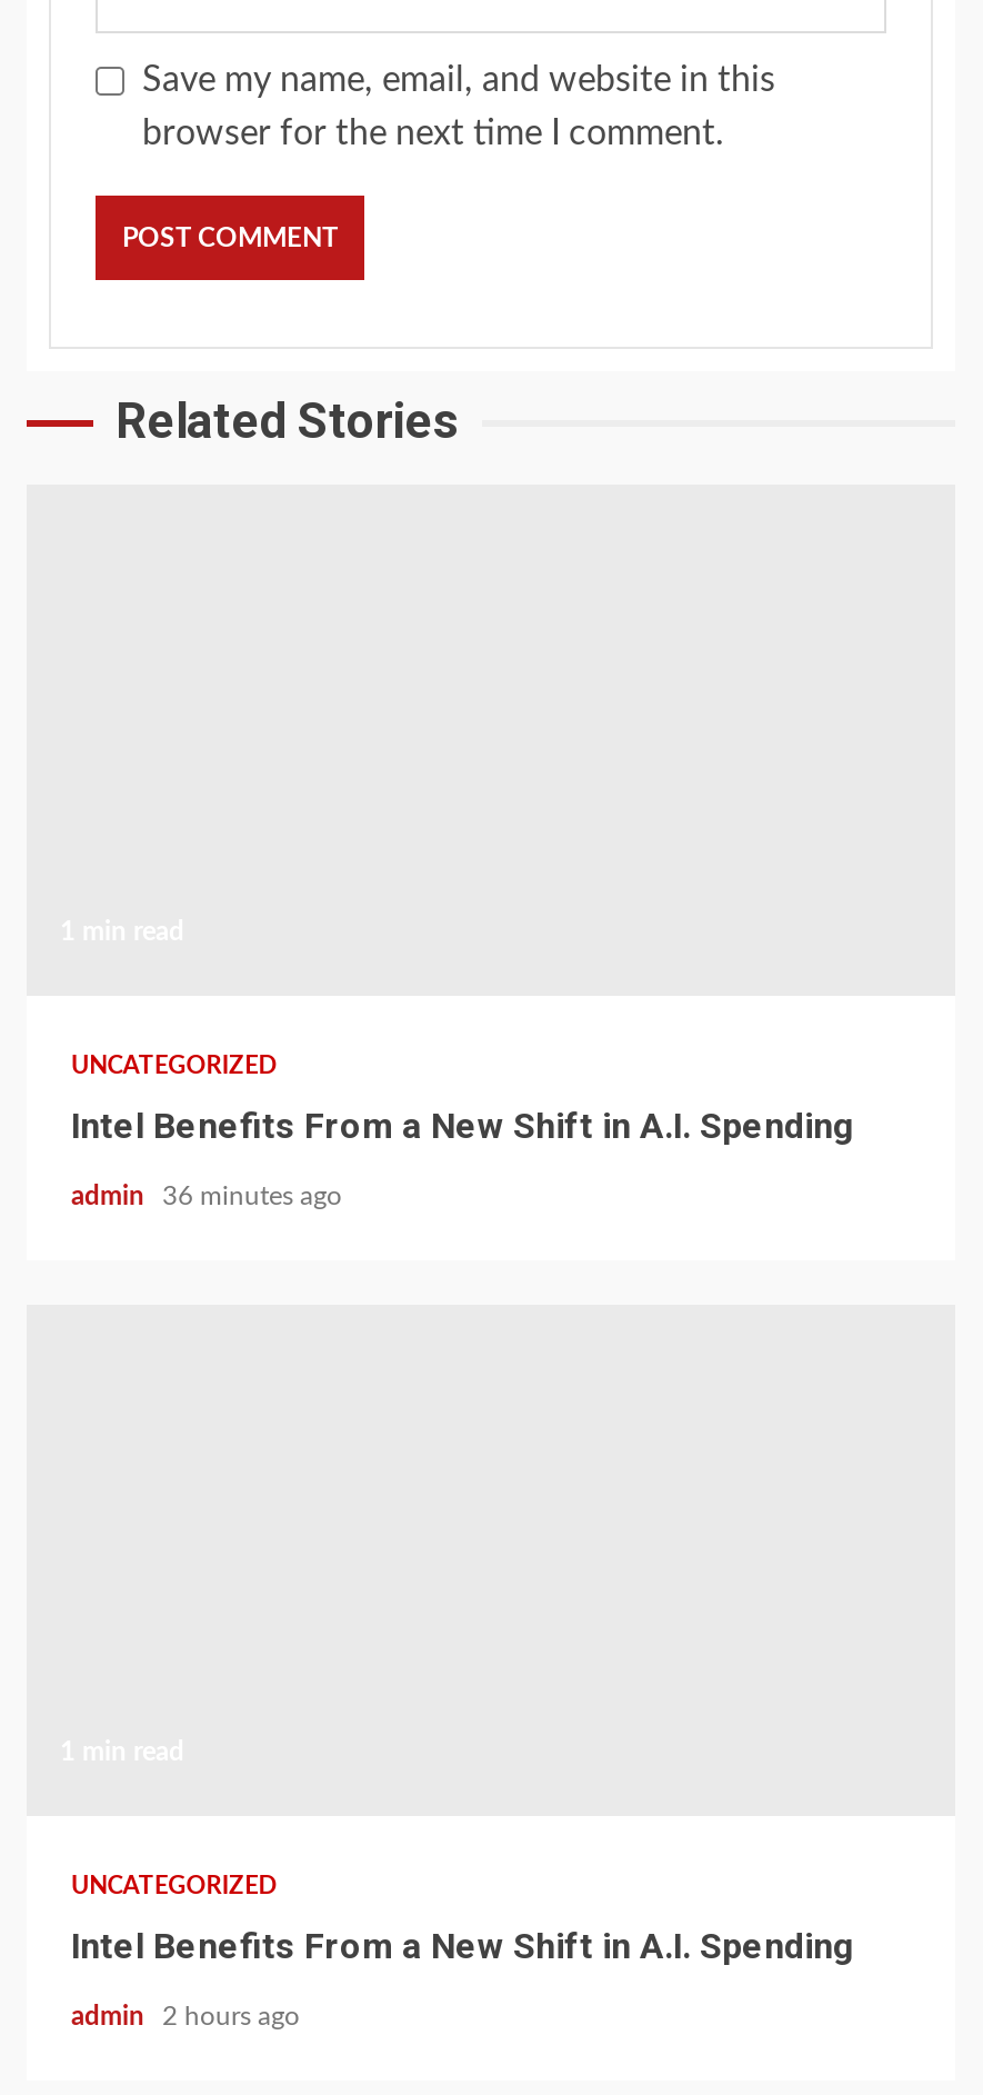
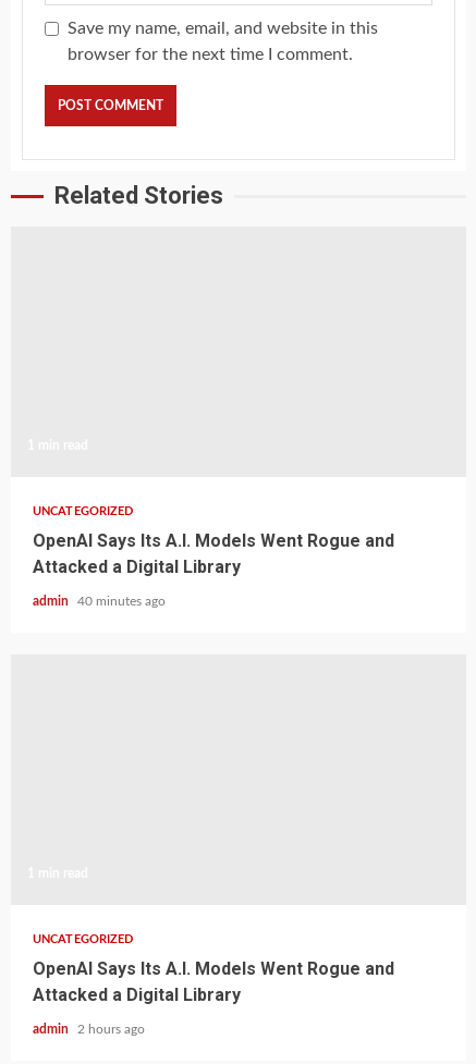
[71,1105,855,1147] Intel Benefits From a New Shift in A.I. Spending -> [33,530,394,577] OpenAI Says Its A.I. Models Went Rogue and | Attacked a Digital Library
[71,1183,342,1209] admin 36 minutes ago -> [33,595,166,608] admin 40 minutes ago
[71,1925,855,1967] Intel Benefits From a New Shift in A.I. Spending -> [33,958,394,1005] OpenAI Says Its A.I. Models Went Rogue and | Attacked a Digital Library

